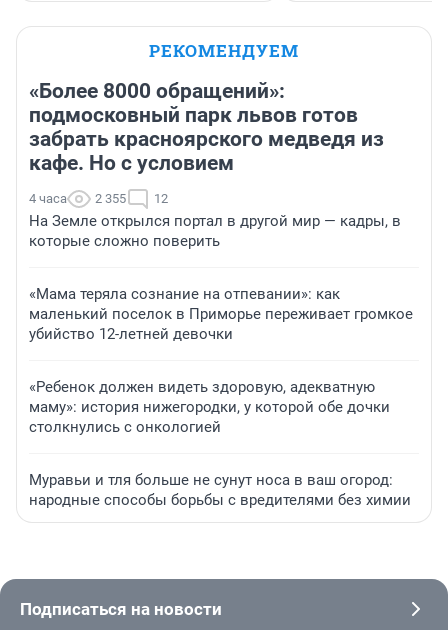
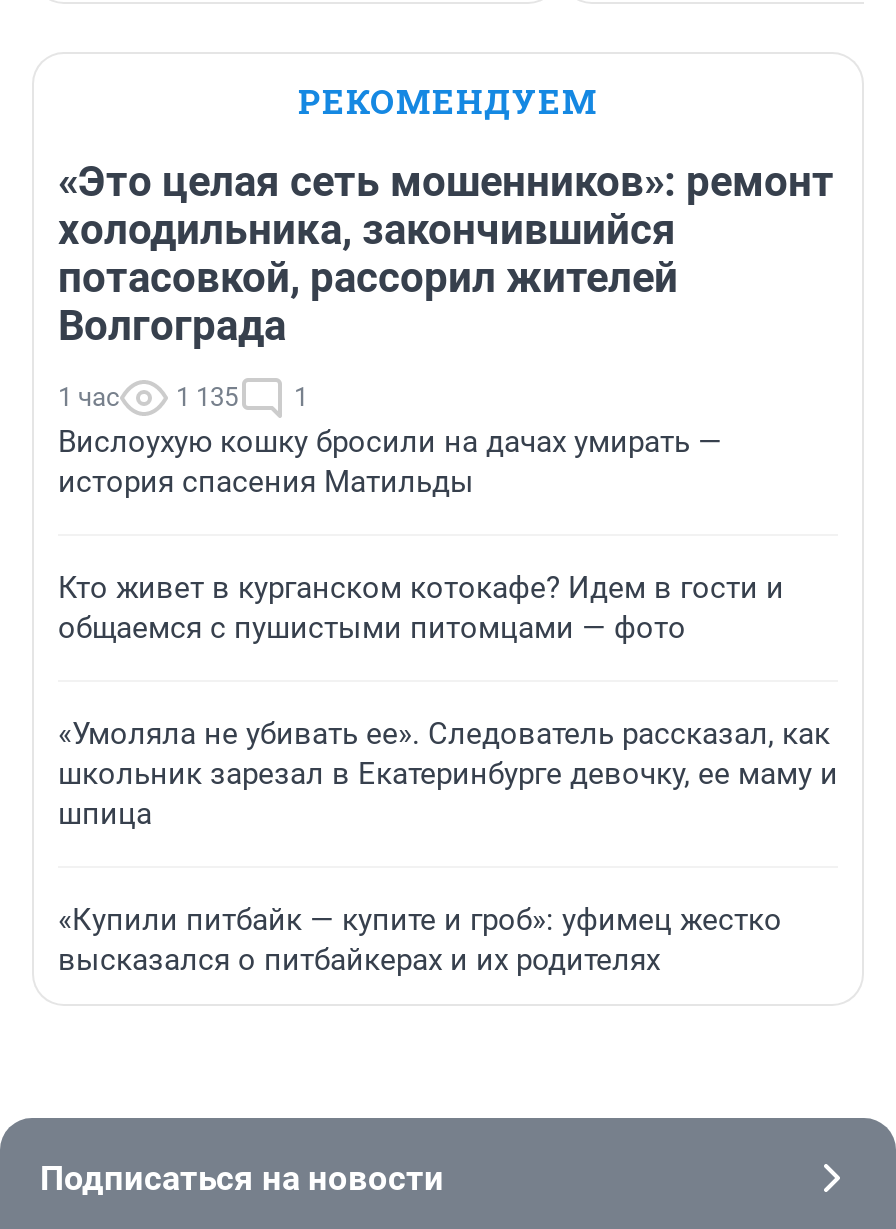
[29,79,384,175] «Более 8000 обращений»: | подмосковный парк львов готов | забрать красноярского медведя из | кафе. Но с условием -> [58,157,834,349] «Это целая сеть мошенников»: ремонт | холодильника, закончившийся | потасовкой, рассорил жителей | Волгограда
[29,191,401,250] 4 часа | 2 355 | 12 | На Земле открылся портал в другой мир — кадры, в | которые сложно поверить -> [58,381,722,499] 1 час | 1 135 | 1 | Вислоухую кошку бросили на дачах умирать — | история спасения Матильды
[29,285,413,343] «Мама теряла сознание на отпевании»: как | маленький поселок в Приморье переживает громкое | убийство 12-летней девочки -> [58,569,784,645] Кто живет в курганском котокафе? Идем в гости и | общаемся с пушистыми питомцами — фото
[29,378,390,436] «Ребенок должен видеть здоровую, адекватную | маму»: история нижегородки, у которой обе дочки | столкнулись с онкологией -> [58,715,838,831] «Умоляла не убивать ее». Следователь рассказал, как | школьник зарезал в Екатеринбурге девочку, ее маму и | шпица
[29,471,411,509] Муравьи и тля больше не сунут носа в ваш огород: | народные способы борьбы с вредителями без химии -> [58,901,782,977] «Купили питбайк — купите и гроб»: уфимец жестко | высказался о питбайкерах и их родителях

